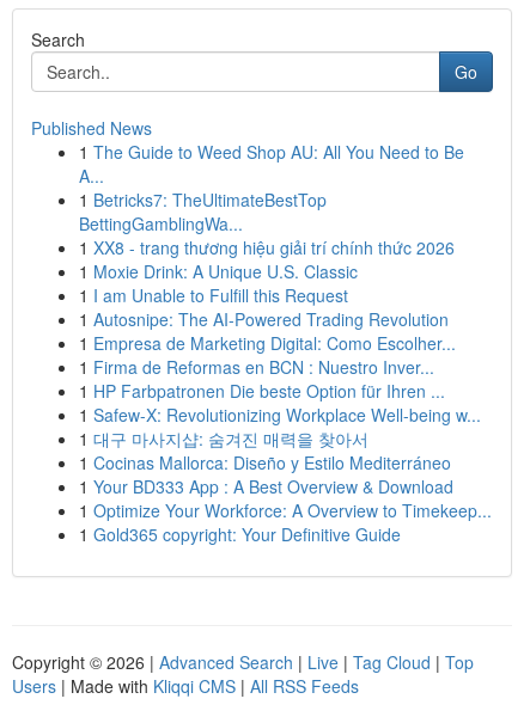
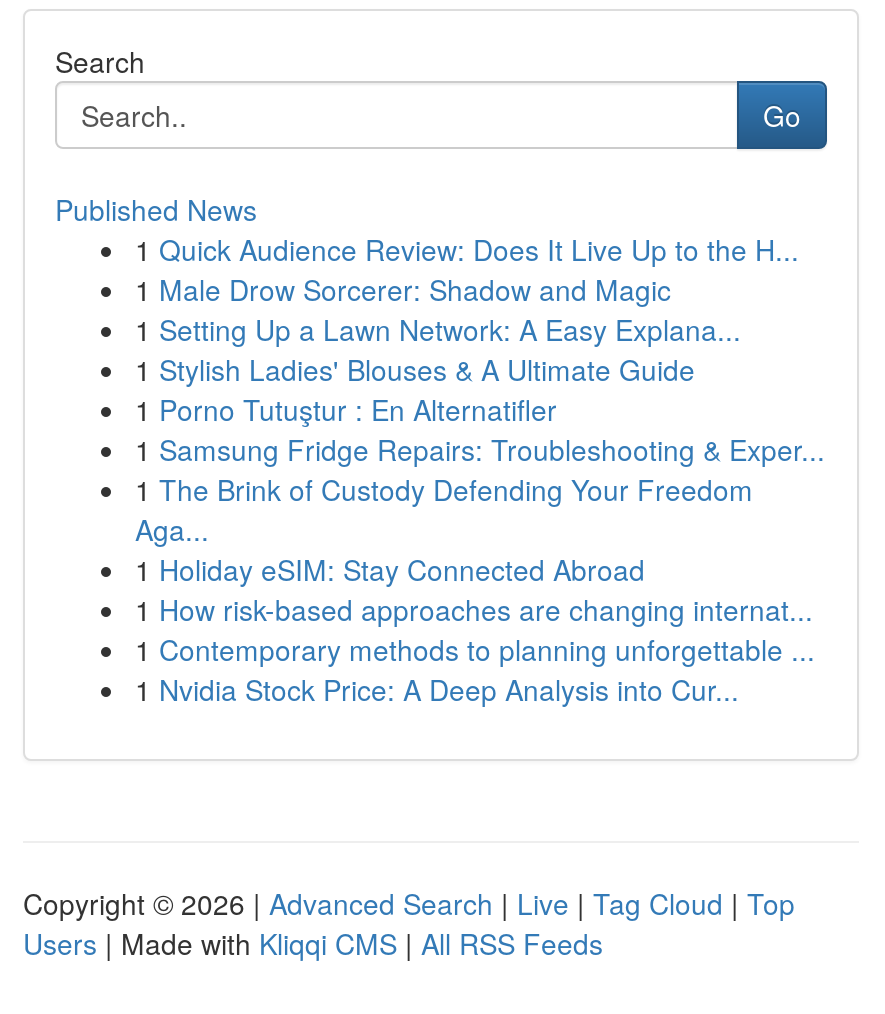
[79,140,492,546] 1 The Guide to Weed Shop AU: All You Need to Be | A... | 1 Betricks7: TheUltimateBestTop | BettingGamblingWa... | 1 XX8 - trang thương hiệu giải trí chính thức 2026 | 1 Moxie Drink: A Unique U.S. Classic | 1 I am Unable to Fulfill this Request | 1 Autosnipe: The AI-Powered Trading Revolution | 1 Empresa de Marketing Digital: Como Escolher... | 1 Firma de Reformas en BCN : Nuestro Inver... | 1 HP Farbpatronen Die beste Option für Ihren ... | 1 Safew-X: Revolutionizing Workplace Well-being w... | 1 대구 마사지샵: 숨겨진 매력을 찾아서 | 1 Cocinas Mallorca: Diseño y Estilo Mediterráneo | 1 Your BD333 App : A Best Overview & Download | 1 Optimize Your Workforce: A Overview to Timekeep... | 1 Gold365 copyright: Your Definitive Guide -> [135,229,825,709] 1 Quick Audience Review: Does It Live Up to the H... | 1 Male Drow Sorcerer: Shadow and Magic | 1 Setting Up a Lawn Network: A Easy Explana... | 1 Stylish Ladies' Blouses & A Ultimate Guide | 1 Porno Tutuştur : En Alternatifler | 1 Samsung Fridge Repairs: Troubleshooting & Exper... | 1 The Brink of Custody Defending Your Freedom | Aga... | 1 Holiday eSIM: Stay Connected Abroad | 1 How risk-based approaches are changing internat... | 1 Contemporary methods to planning unforgettable ... | 1 Nvidia Stock Price: A Deep Analysis into Cur...

